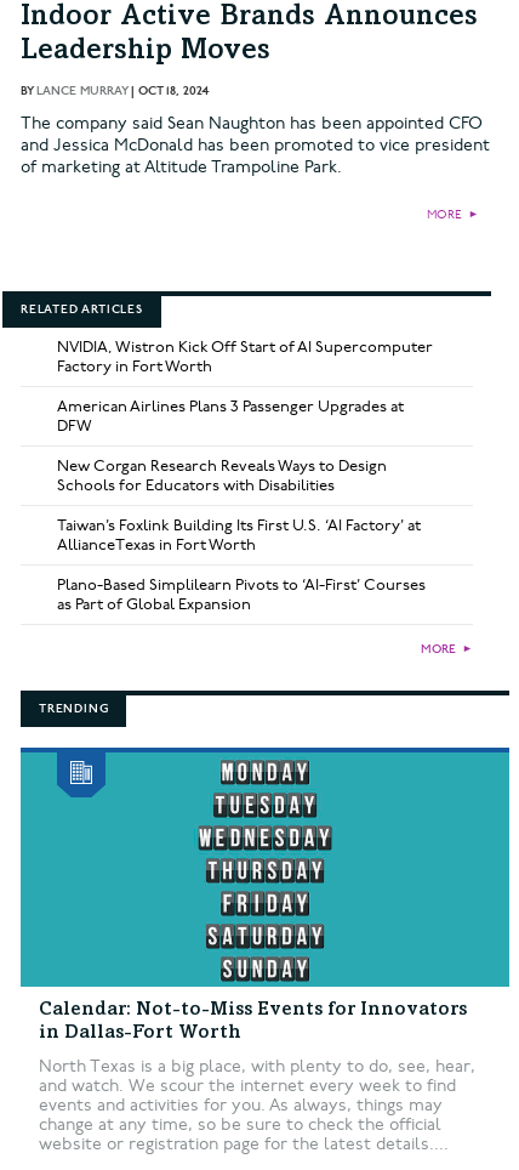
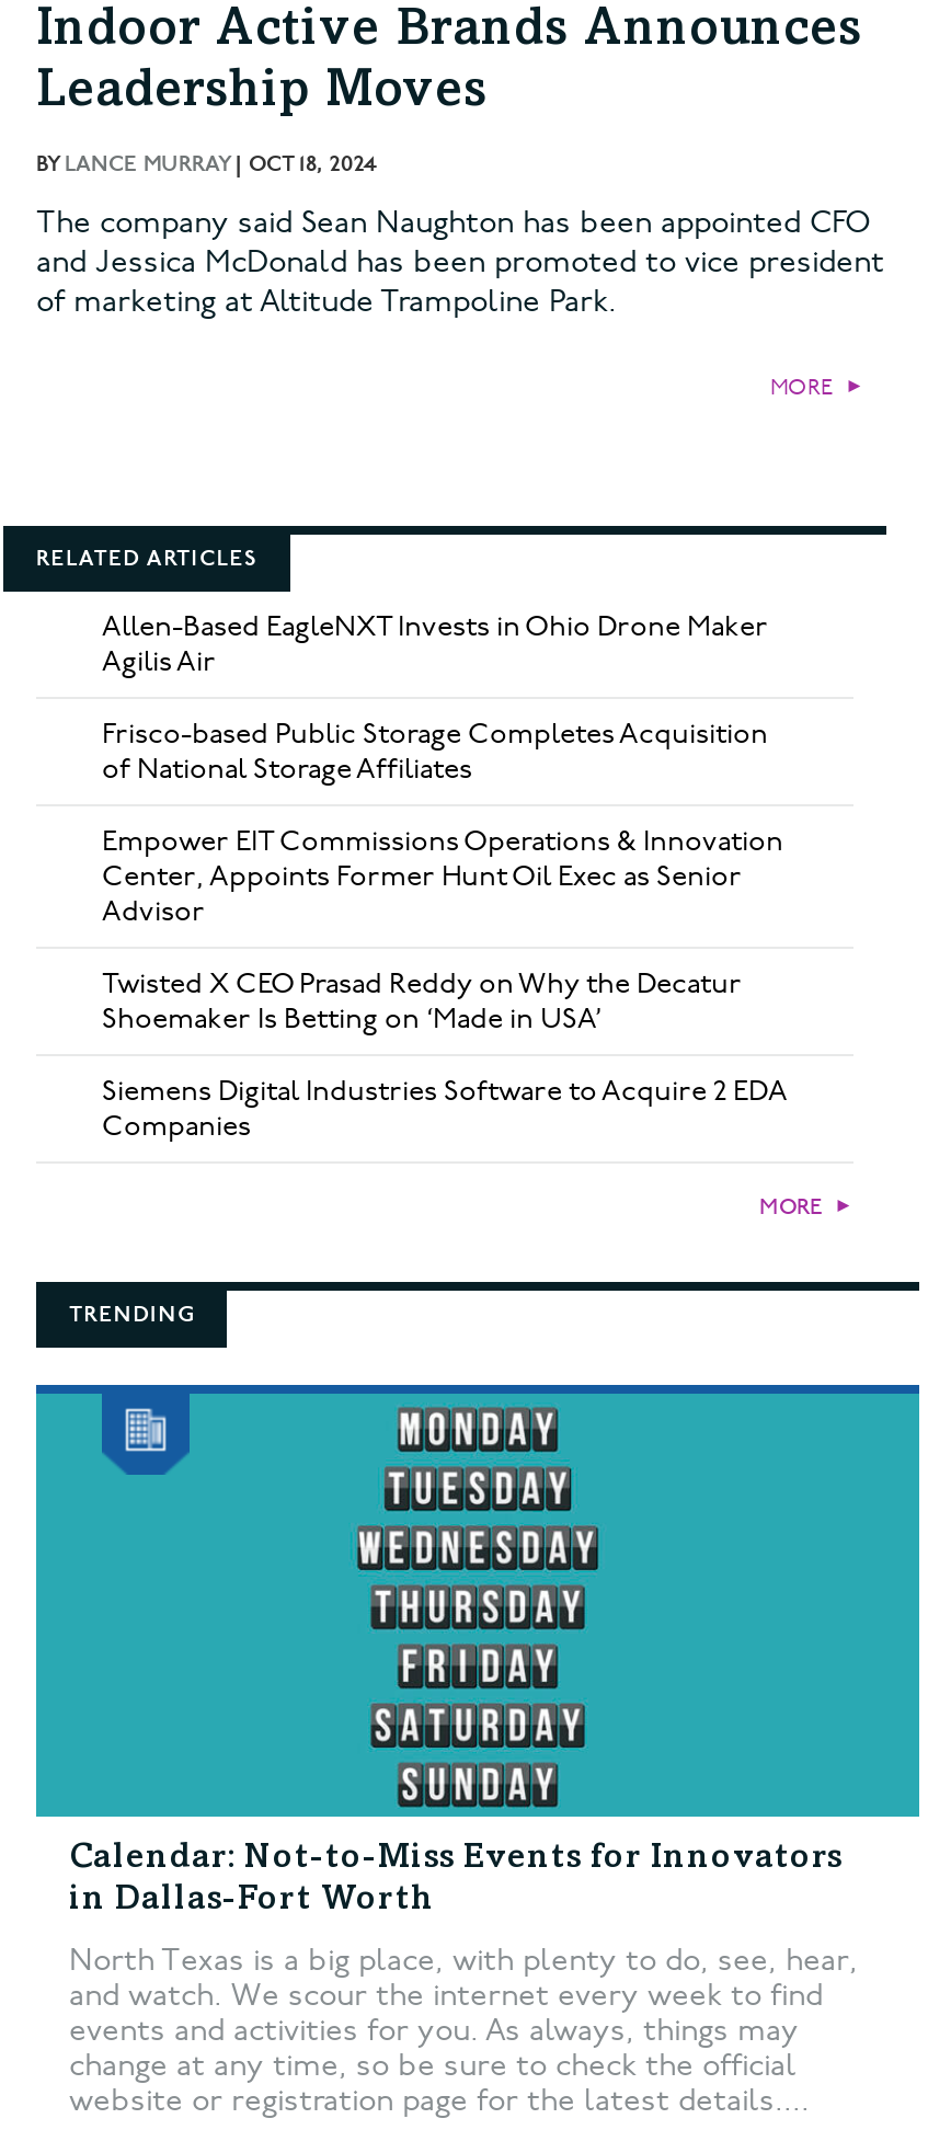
[57,337,433,376] NVIDIA, Wistron Kick Off Start of AI Supercomputer | Factory in Fort Worth -> [102,609,768,679] Allen-Based EagleNXT Invests in Ohio Drone Maker | Agilis Air
[57,397,404,436] American Airlines Plans 3 Passenger Upgrades at | DFW -> [102,717,768,787] Frisco-based Public Storage Completes Acquisition | of National Storage Affiliates
[57,456,387,495] New Corgan Research Reveals Ways to Design | Schools for Educators with Disabilities -> [102,824,783,929] Empower EIT Commissions Operations & Innovation | Center, Appoints Former Hunt Oil Exec as Senior | Advisor
[57,516,421,555] Taiwan’s Foxlink Building Its First U.S. ‘AI Factory’ at | AllianceTexas in Fort Worth -> [102,966,742,1037] Twisted X CEO Prasad Reddy on Why the Decatur | Shoemaker Is Betting on ‘Made in USA’
[57,575,426,614] Plano-Based Simplilearn Pivots to ‘AI-First’ Courses | as Part of Global Expansion -> [102,1074,788,1144] Siemens Digital Industries Software to Acquire 2 EDA | Companies

